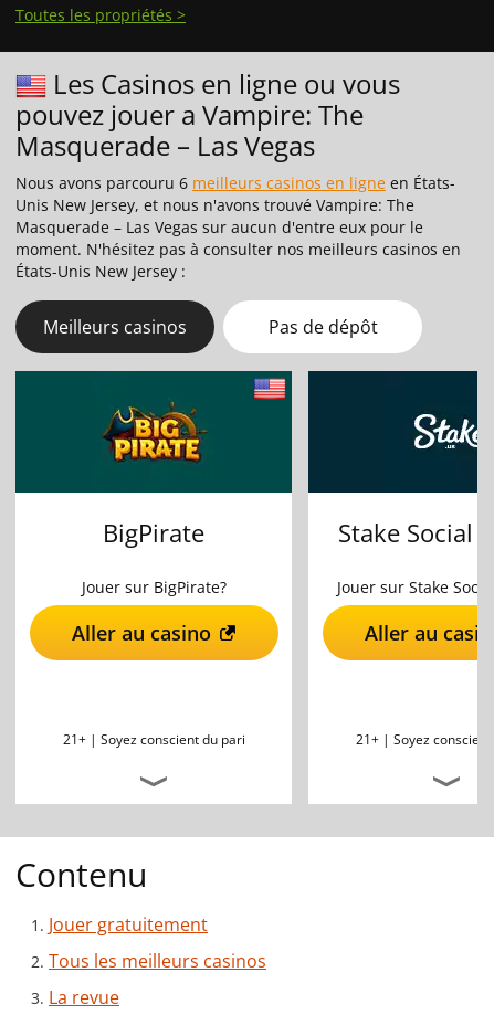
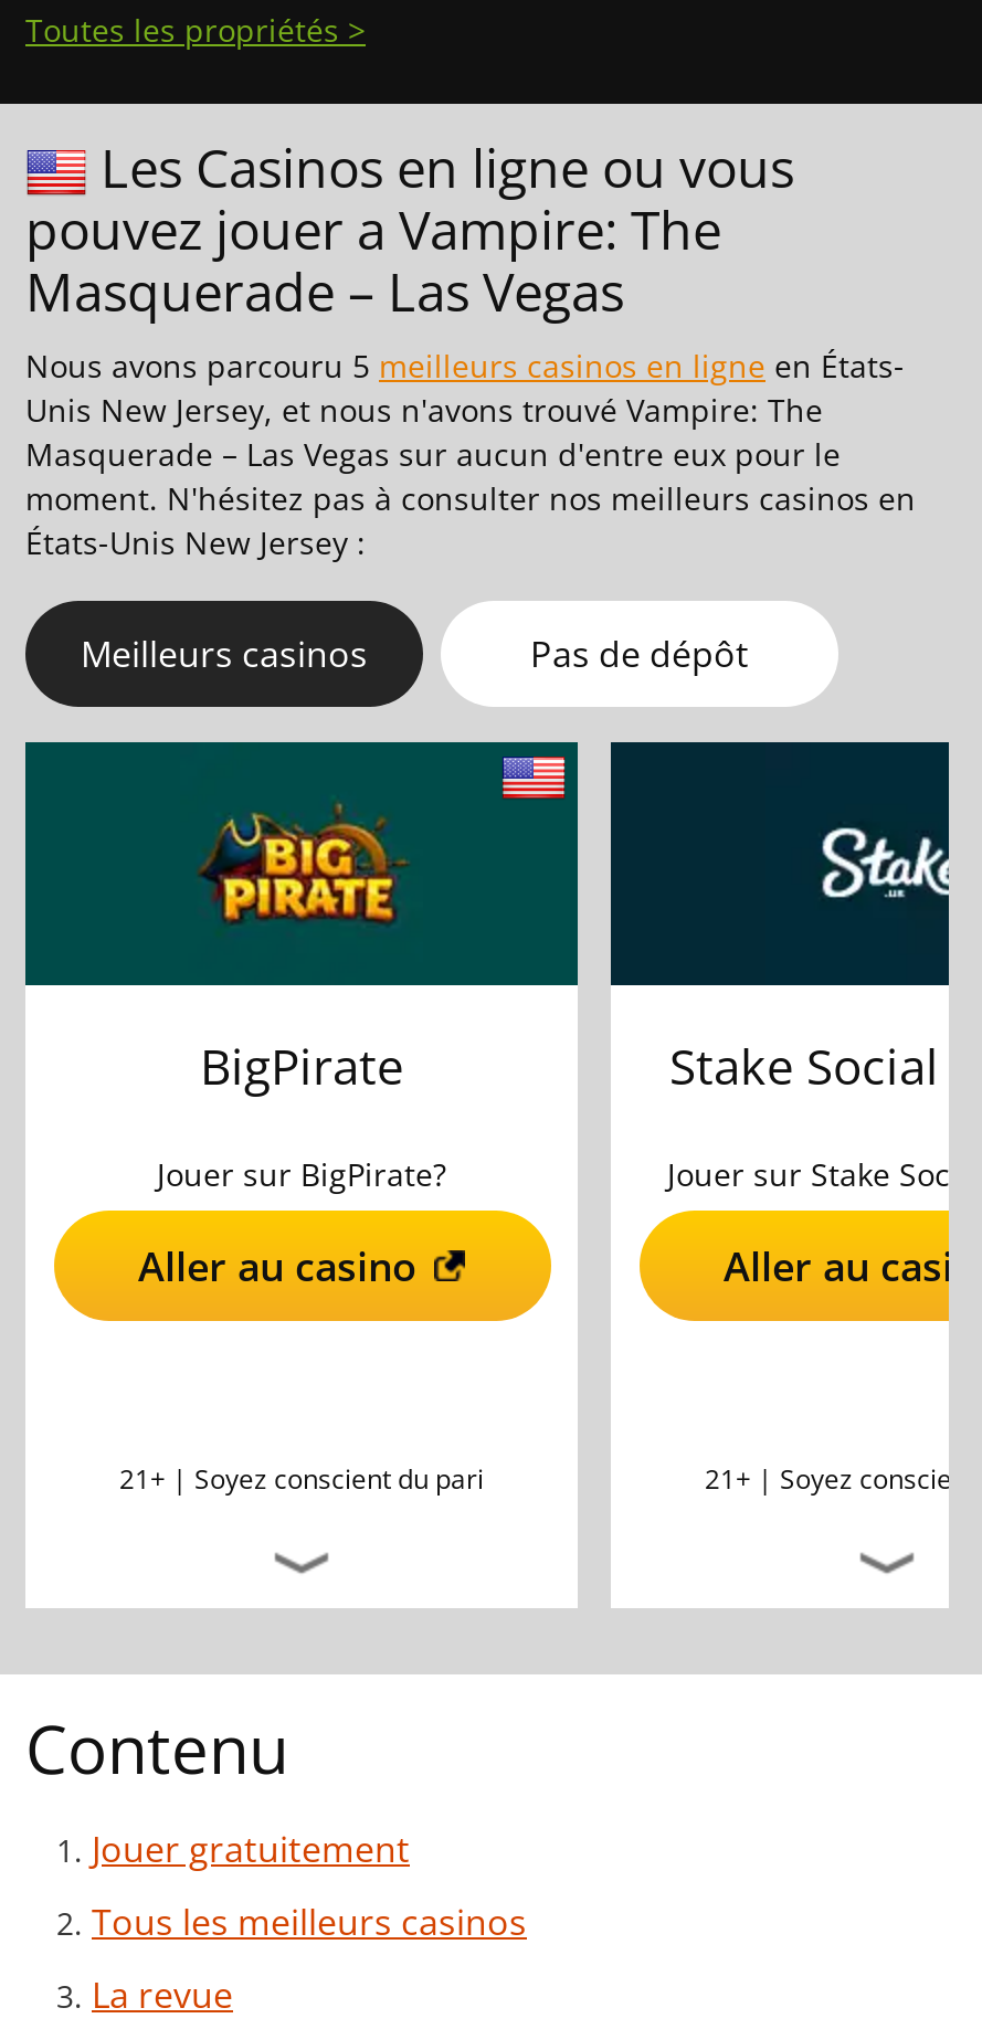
[15,172,455,193] Nous avons parcouru 6 meilleurs casinos en ligne en États- -> [25,344,905,386] Nous avons parcouru 5 meilleurs casinos en ligne en États-

